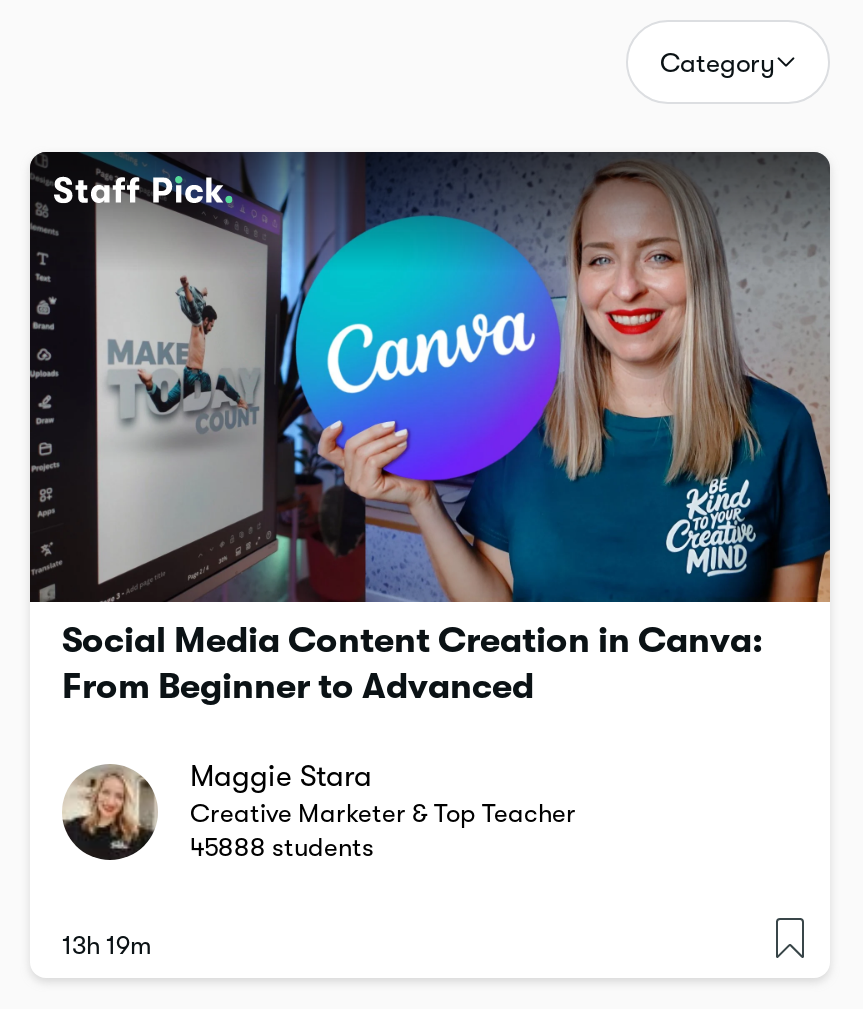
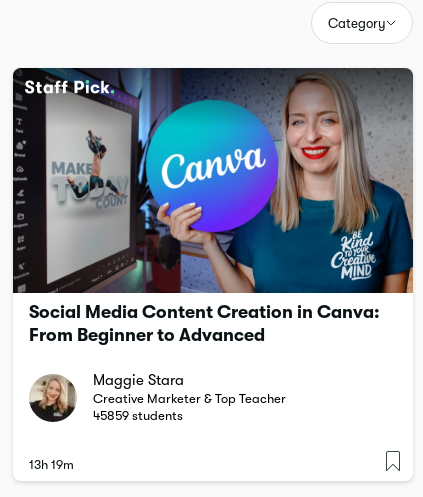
[190,832,374,862] 45888 students -> [93,408,183,423] 45859 students

